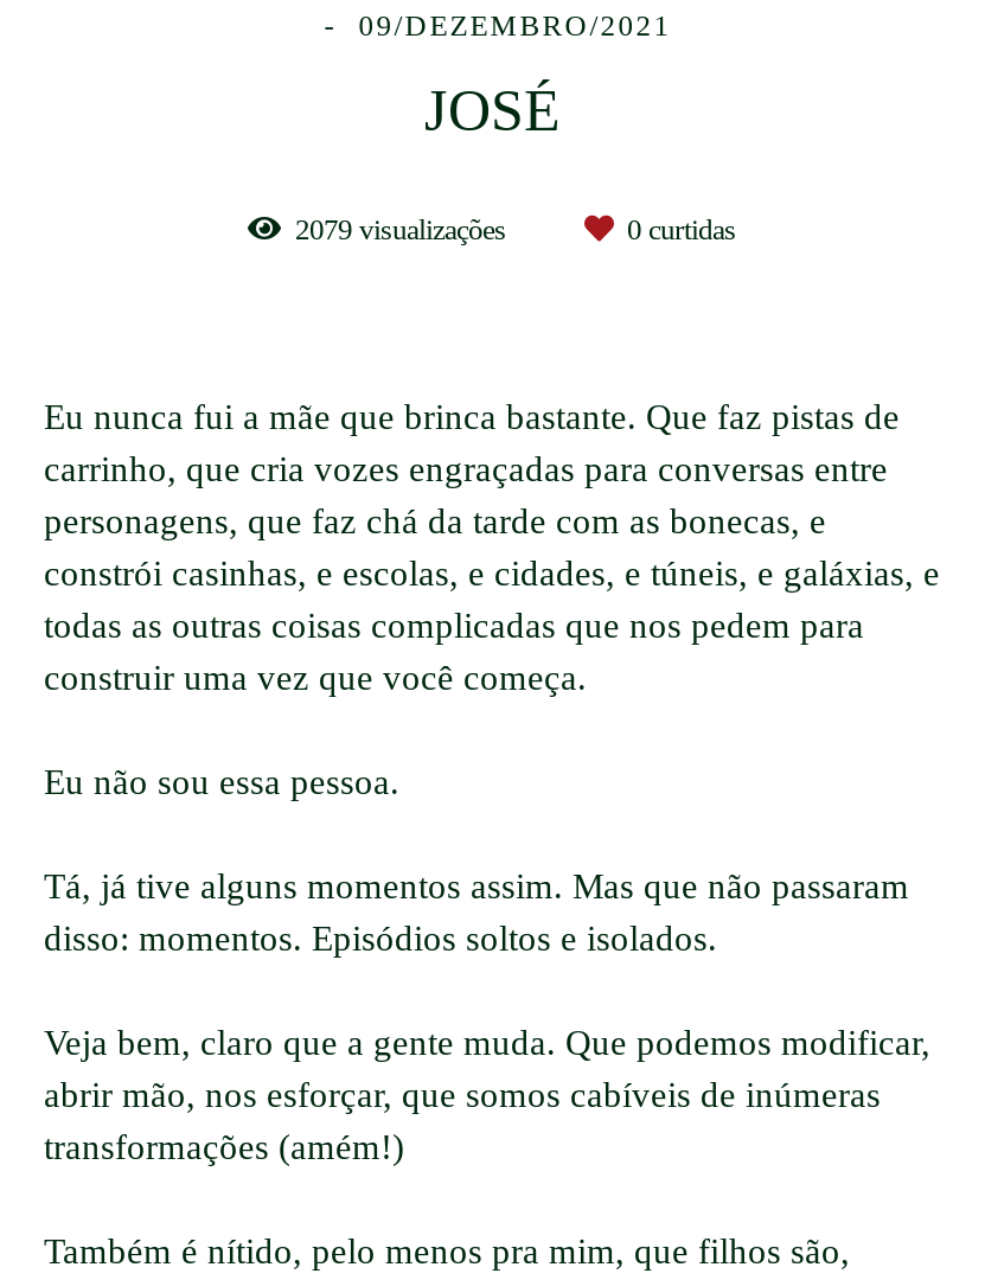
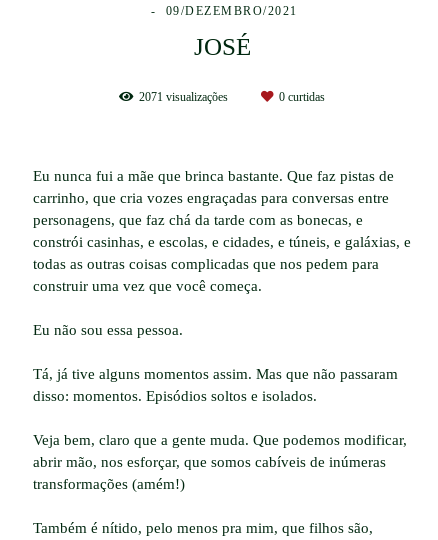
[295,213,513,247] 2079 visualizações -> [139,90,231,104] 2071 visualizações

